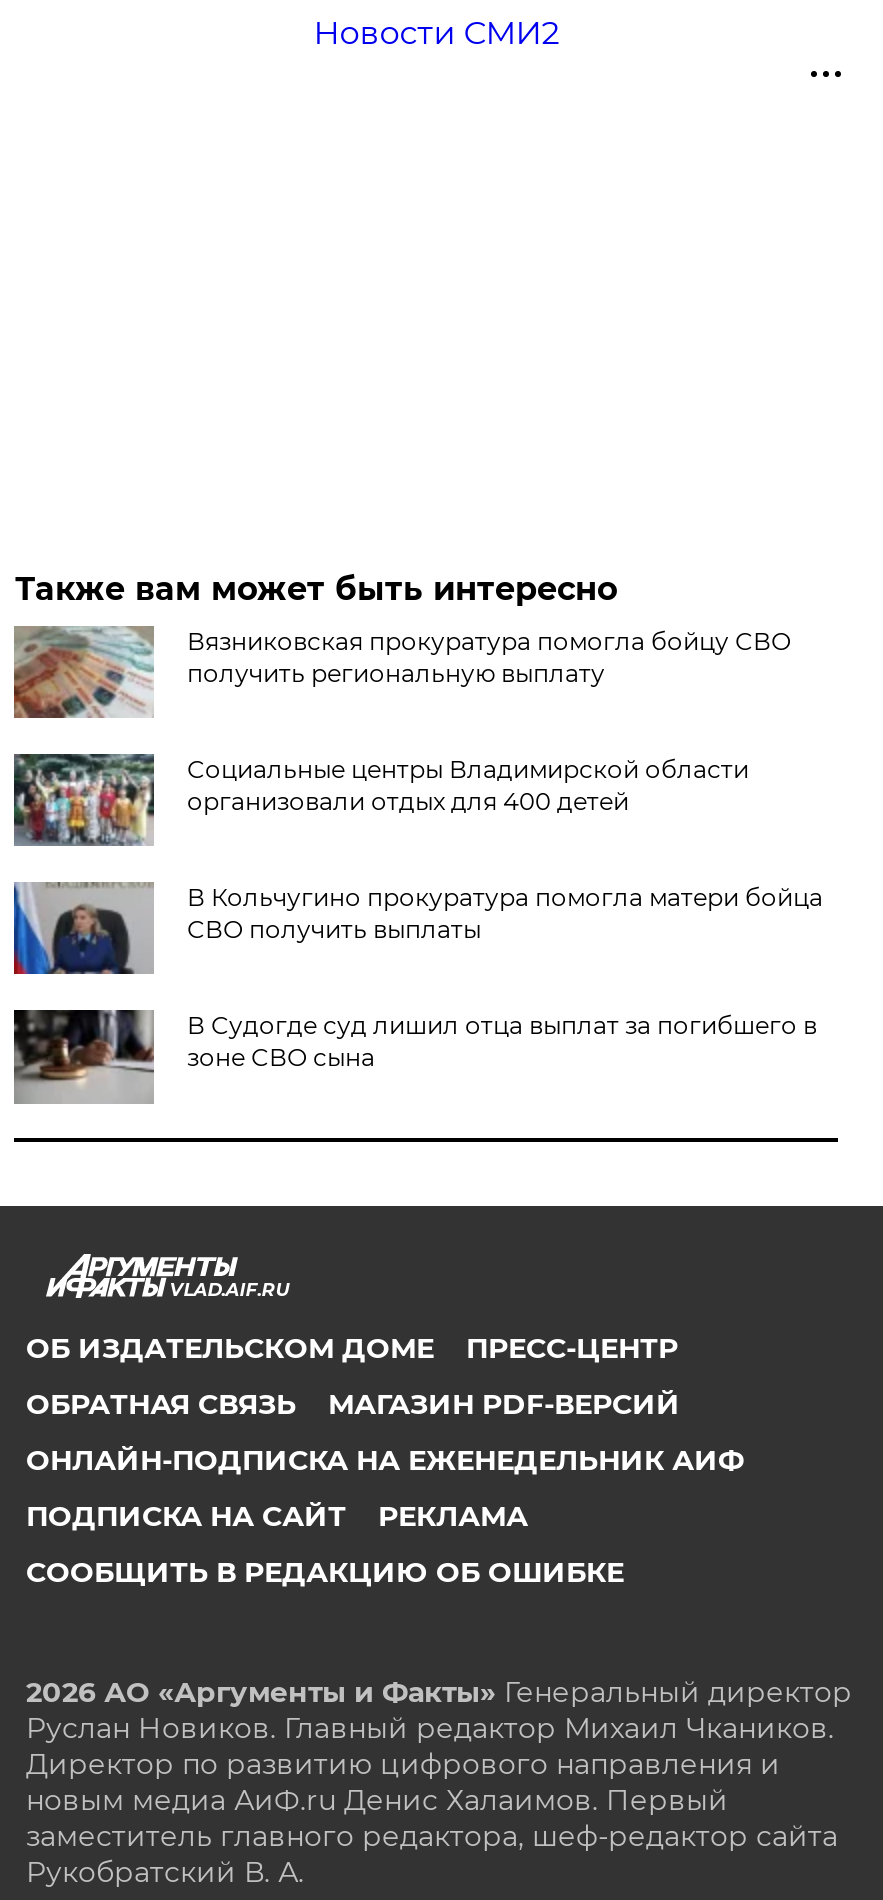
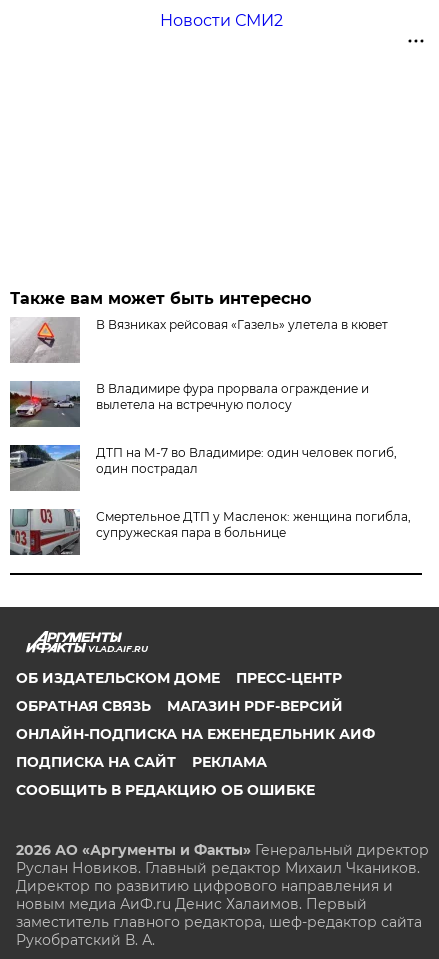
[12,626,791,718] [image] | Вязниковская прокуратура помогла бойцу СВО | получить региональную выплату -> [10,317,388,363] [image] | В Вязниках рейсовая «Газель» улетела в кювет
[14,752,749,846] [image] | Социальные центры Владимирской области | организовали отдых для 400 детей -> [10,380,369,427] [image] | В Владимире фура прорвала ограждение и | вылетела на встречную полосу
[12,880,823,976] [image] | В Кольчугино прокуратура помогла матери бойца | СВО получить выплаты -> [9,444,397,492] [image] | ДТП на М-7 во Владимире: один человек погиб, | один пострадал
[14,1008,817,1102] [image] | В Судогде суд лишил отца выплат за погибшего в | зоне СВО сына -> [10,508,411,555] [image] | Смертельное ДТП у Масленок: женщина погибла, | супружеская пара в больнице

